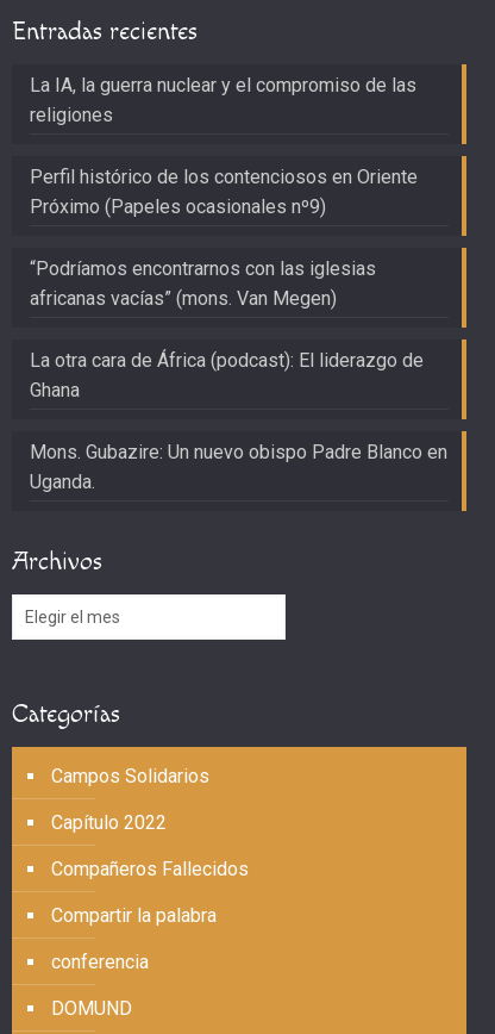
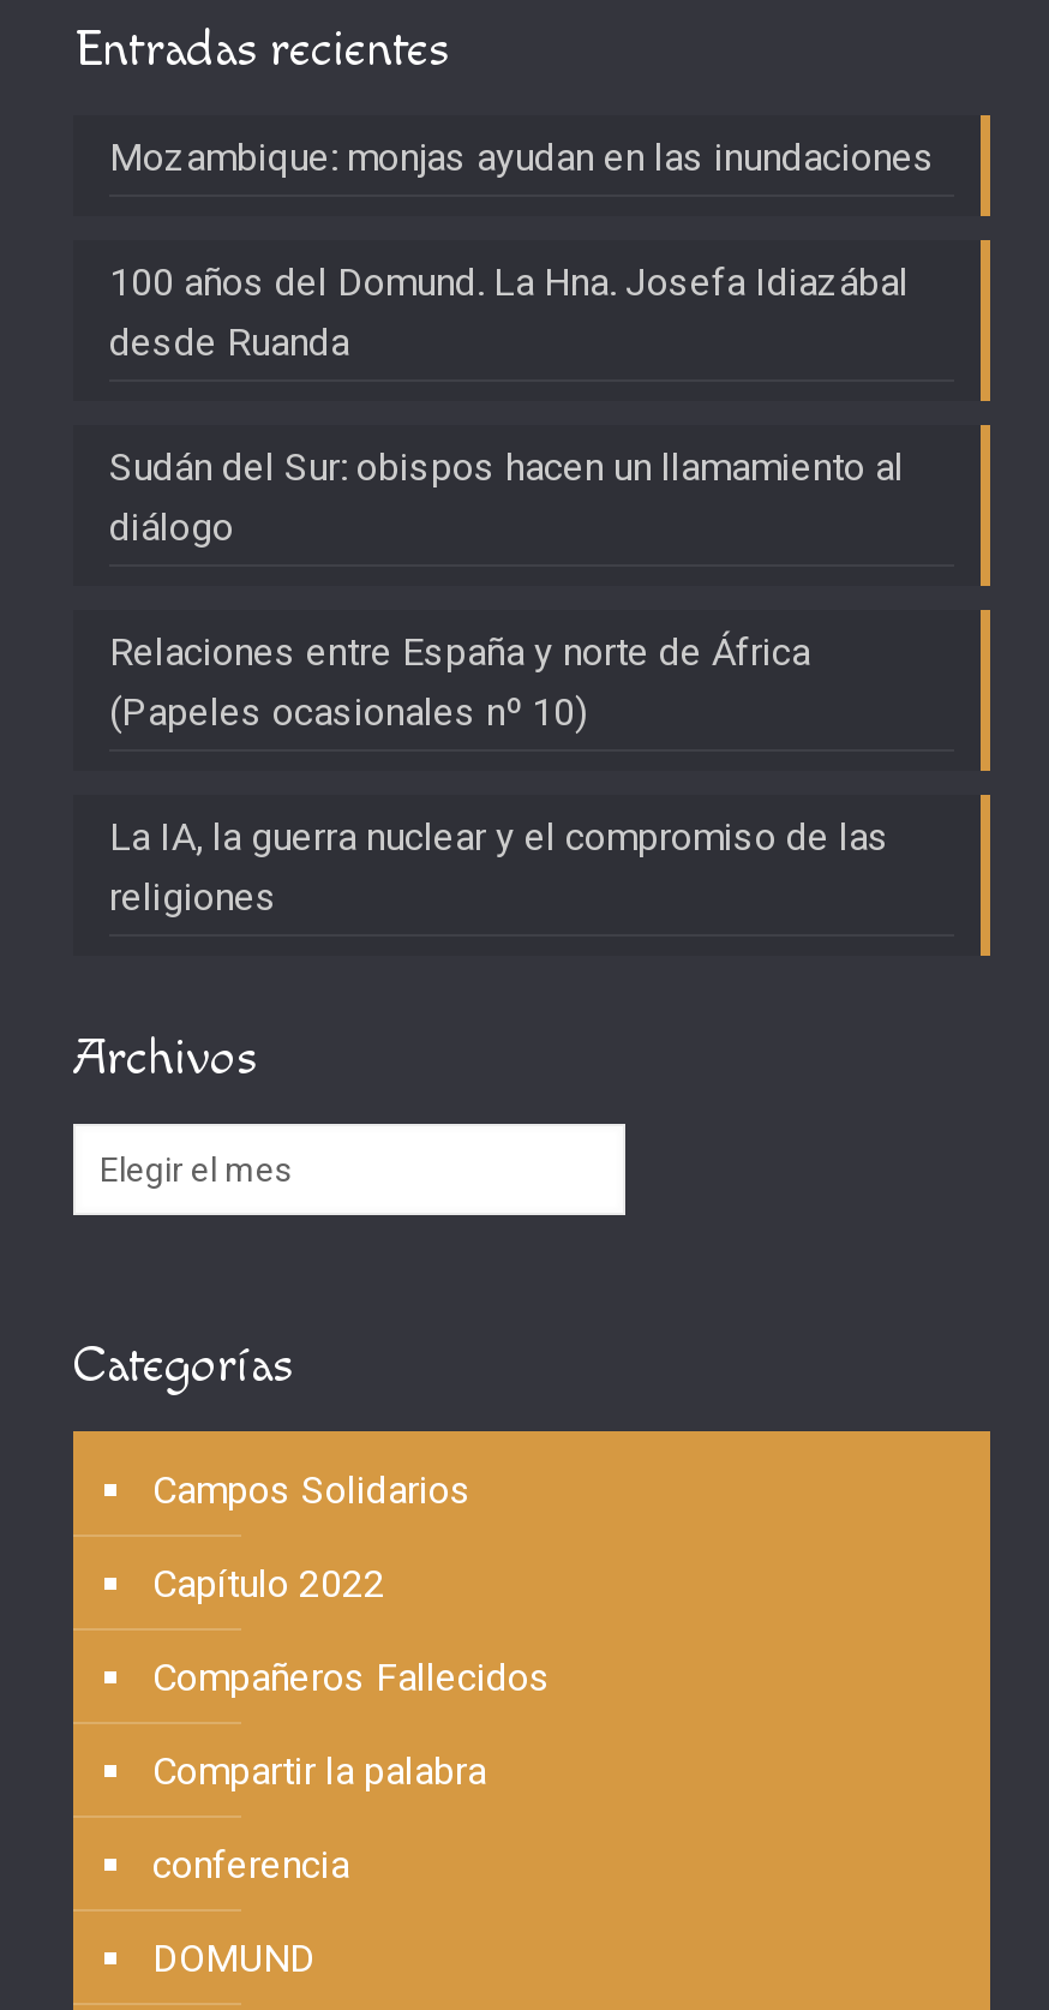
none -> [109,133,935,733] Mozambique: monjas ayudan en las inundaciones | 100 años del Domund. La Hna. Josefa Idiazábal | desde Ruanda | Sudán del Sur: obispos hacen un llamamiento al | diálogo | Relaciones entre España y norte de África | (Papeles ocasionales nº 10)
moved [30,74,416,127] -> [109,813,889,918]: La IA, la guerra nuclear y el compromiso de las | religiones
[30,166,447,494] Perfil histórico de los contenciosos en Oriente | Próximo (Papeles ocasionales nº9) | “Podríamos encontrarnos con las iglesias | africanas vacías” (mons. Van Megen) | La otra cara de África (podcast): El liderazgo de | Ghana | Mons. Gubazire: Un nuevo obispo Padre Blanco en | Uganda. -> none

